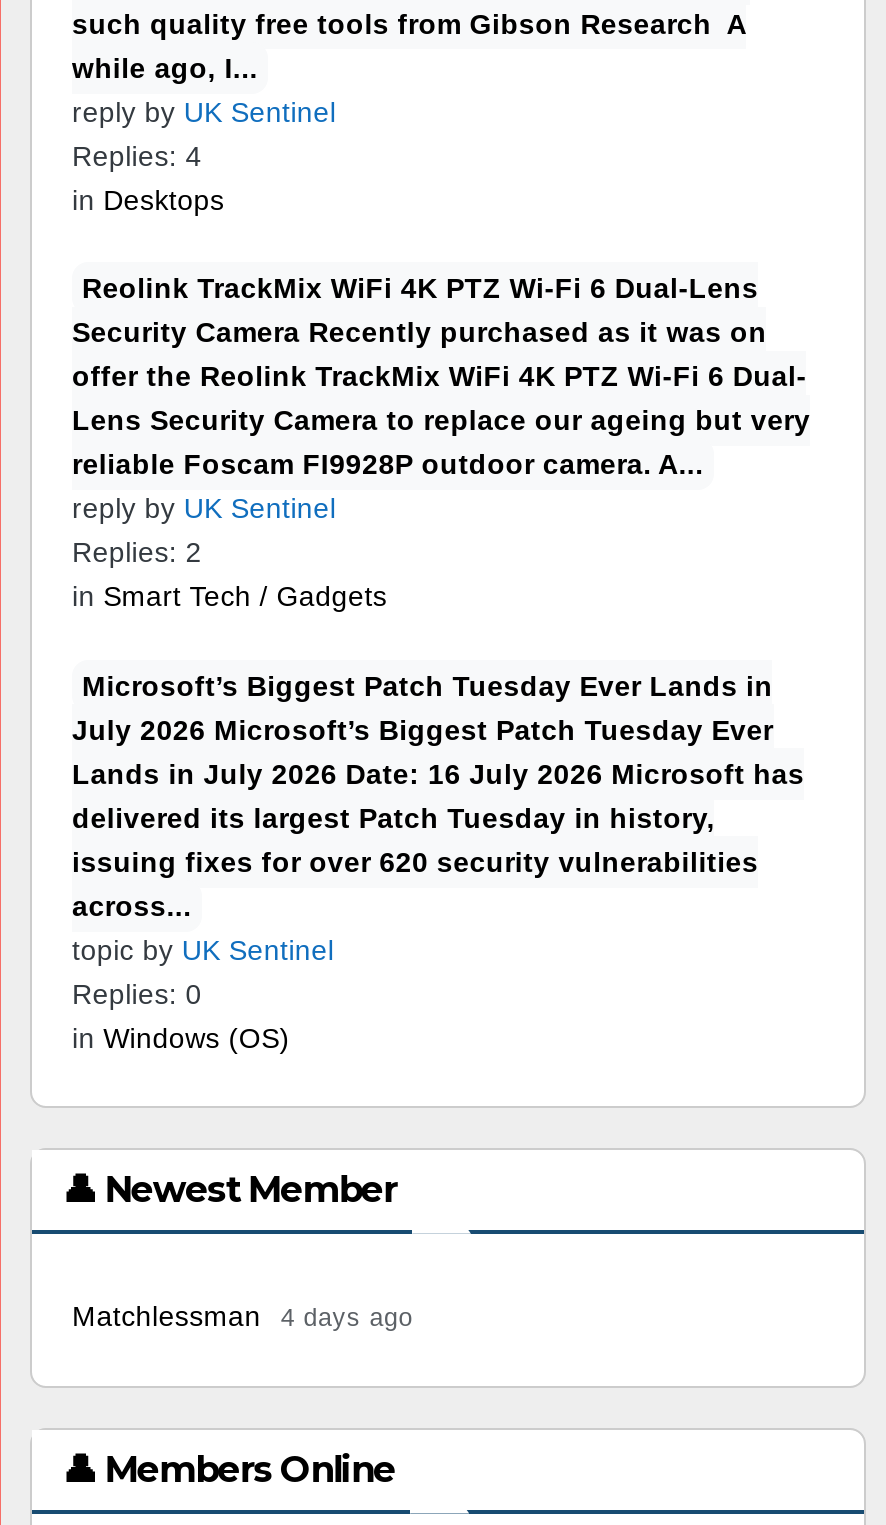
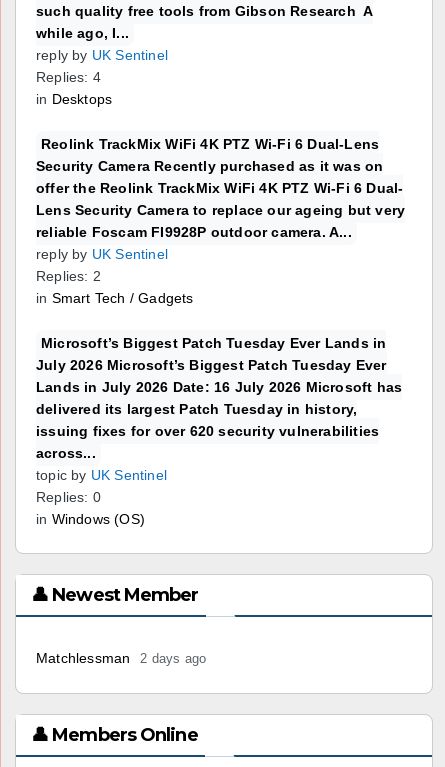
[72,1300,413,1332] Matchlessman 4 days ago -> [36,650,206,666] Matchlessman 2 days ago

